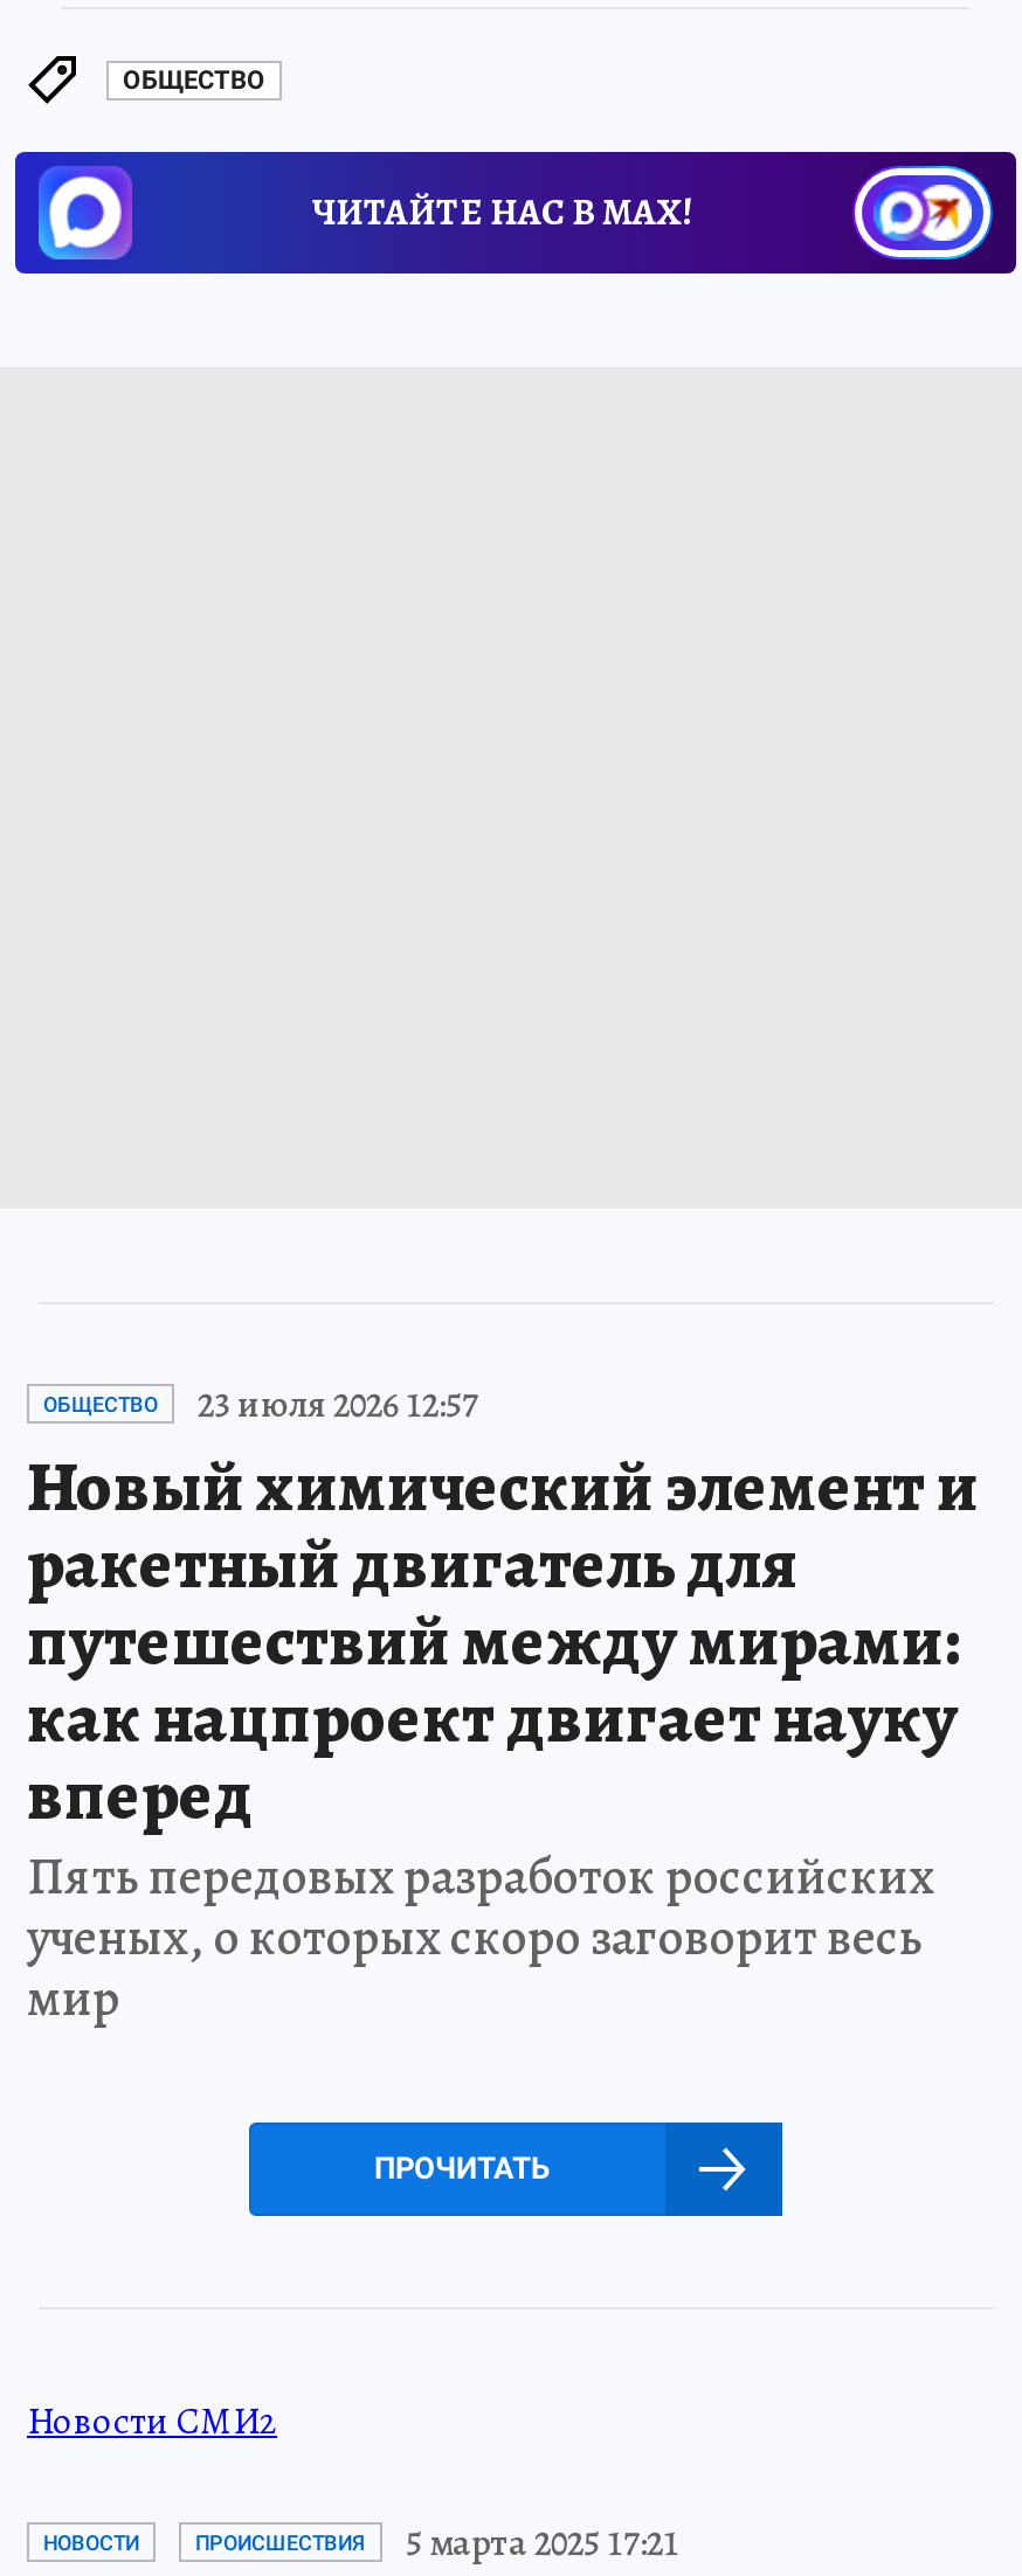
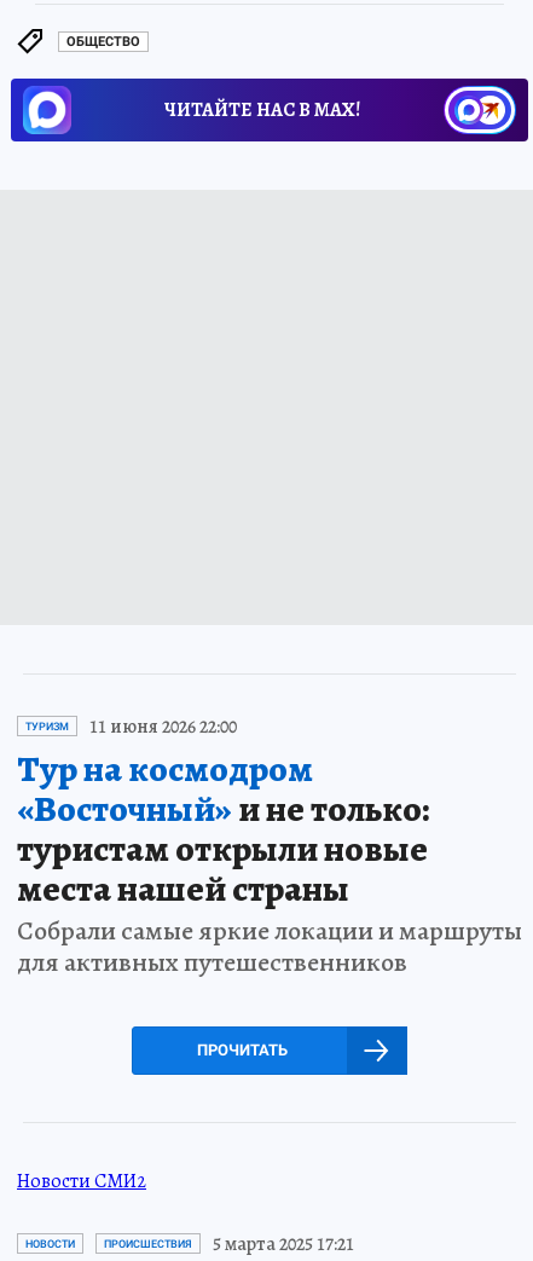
[27,1379,979,2033] ОБЩЕСТВО | 23 июля 2026 12:57 | Новый химический элемент и | ракетный двигатель для | путешествий между мирами: | как нацпроект двигает науку | вперед | Пять передовых разработок российских | ученых, о которых скоро заговорит весь | мир -> [17,713,522,980] ТУРИЗМ | 11 июня 2026 22:00 | Тур на космодром | «Восточный»и не только: | туристам открыли новые | места нашей страны | Собрали самые яркие локации и маршруты | для активных путешественников

